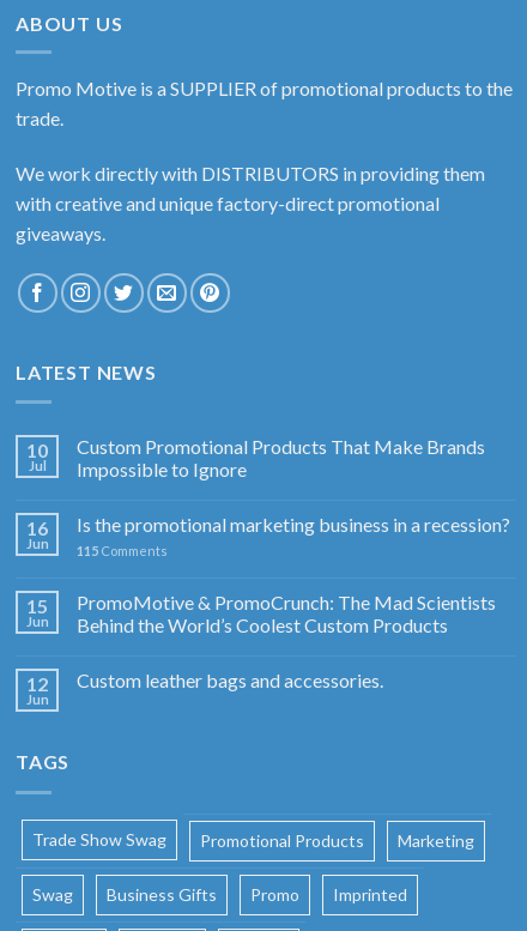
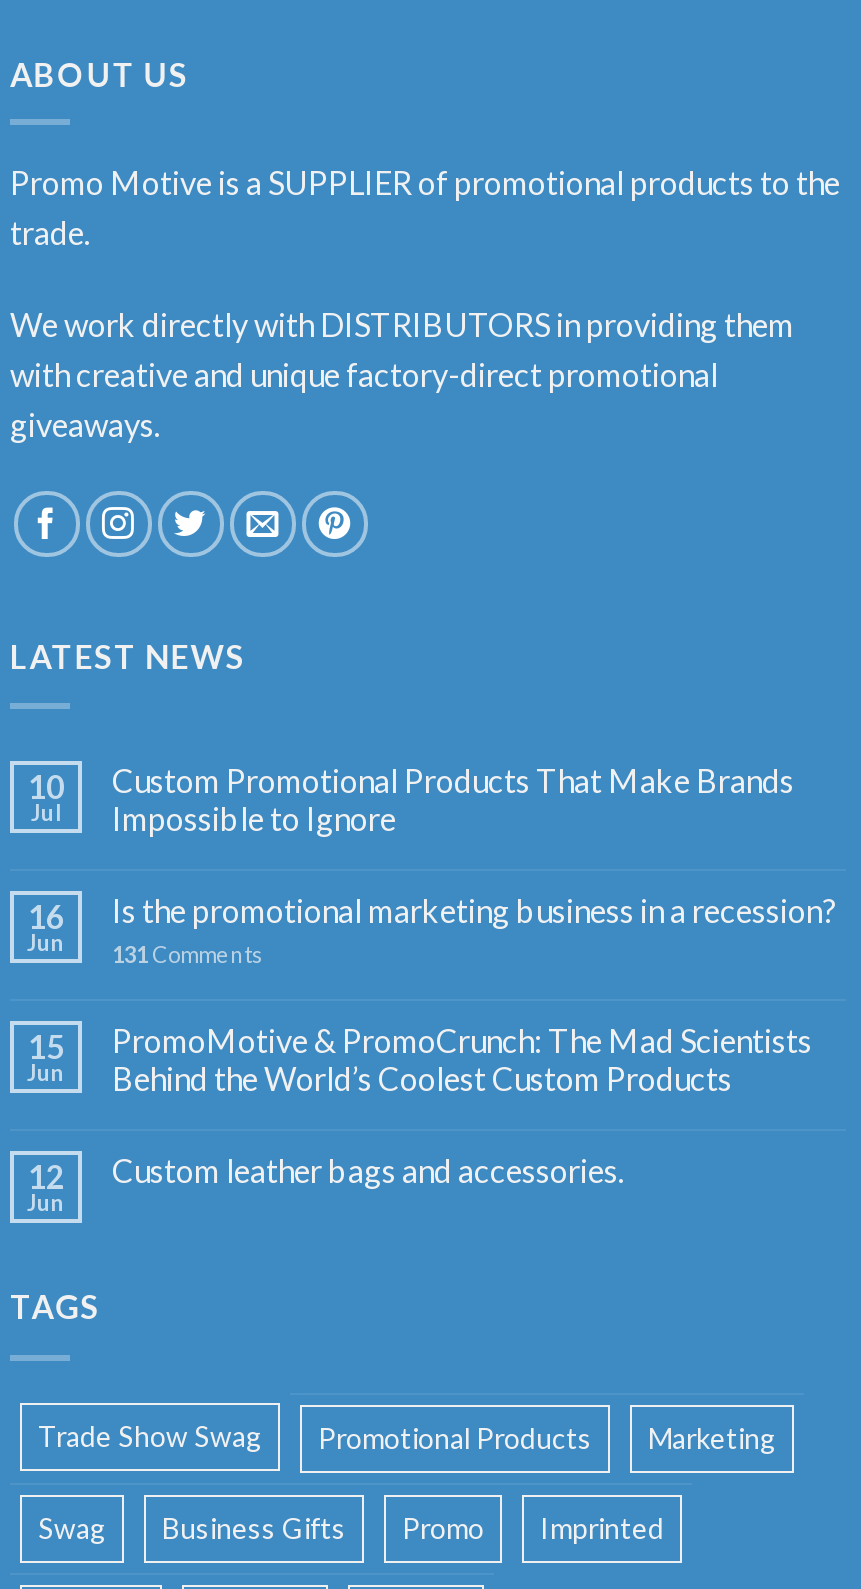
[26,535,168,558] Jun 115 Comments -> [27,928,264,966] Jun 131 Comments

